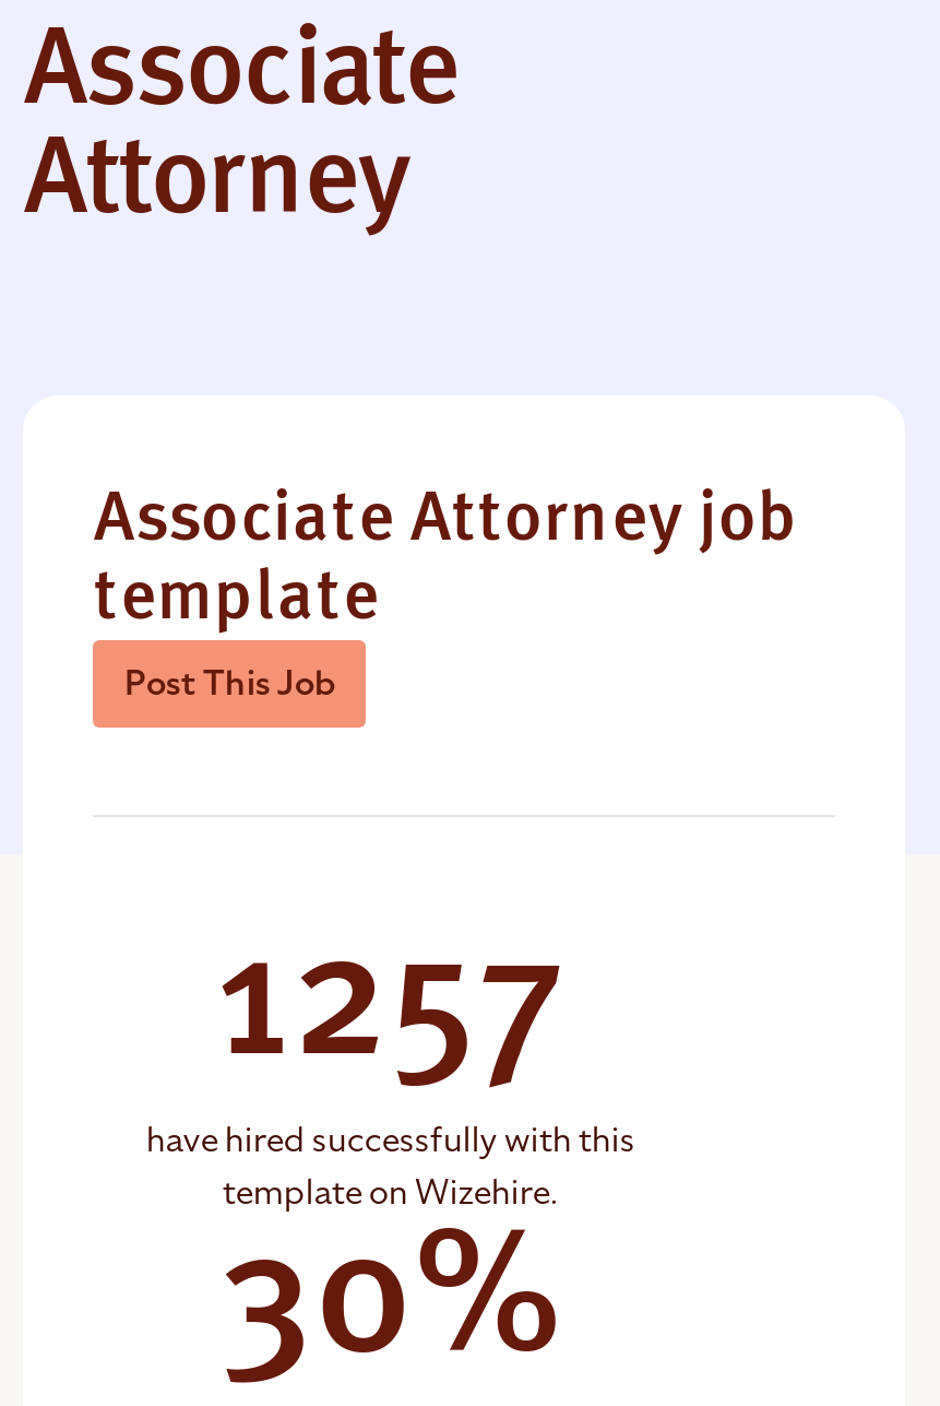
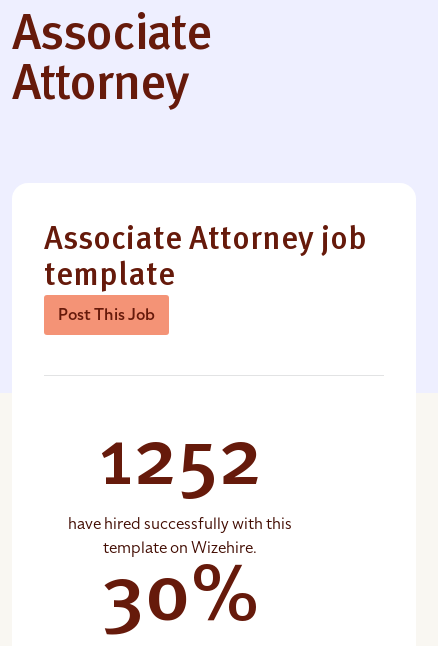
[215,922,566,1097] 1257 -> [98,424,263,504] 1252

